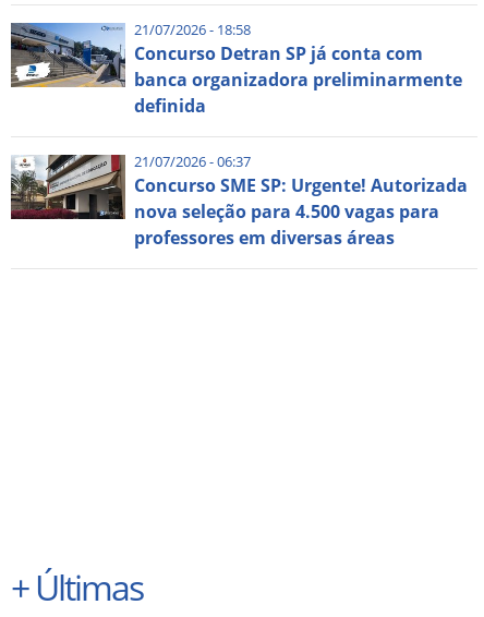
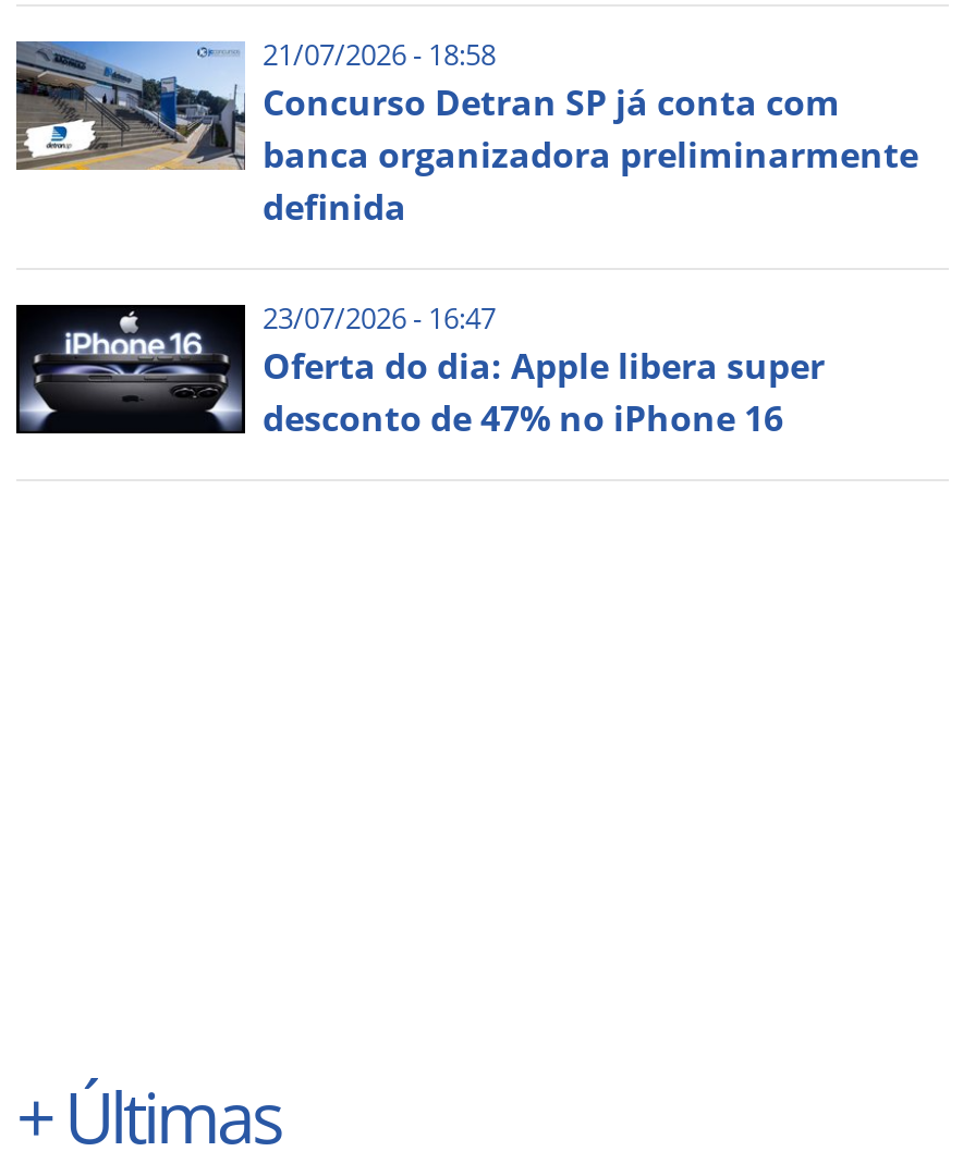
[10,152,468,250] [image] | 21/07/2026 - 06:37 | Concurso SME SP: Urgente! Autorizada | nova seleção para 4.500 vagas para | professores em diversas áreas -> [14,299,825,442] [image] | 23/07/2026 - 16:47 | Oferta do dia: Apple libera super | desconto de 47% no iPhone 16

